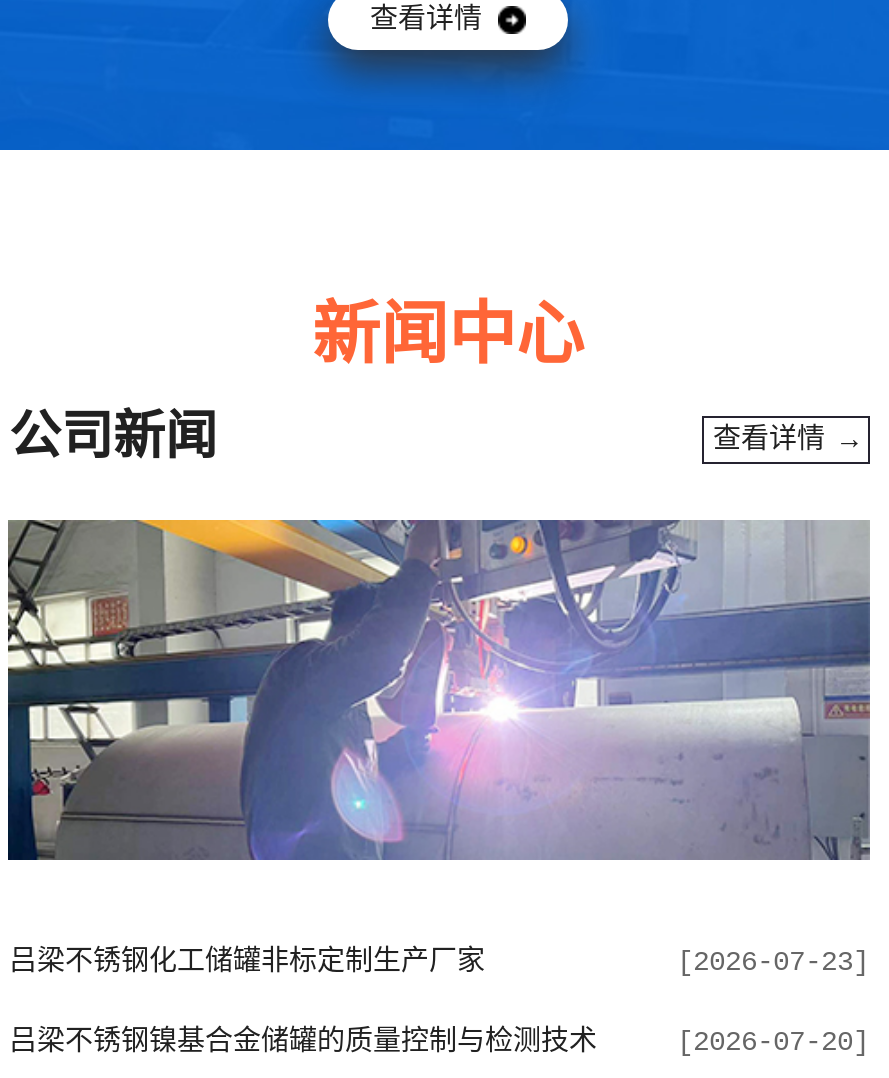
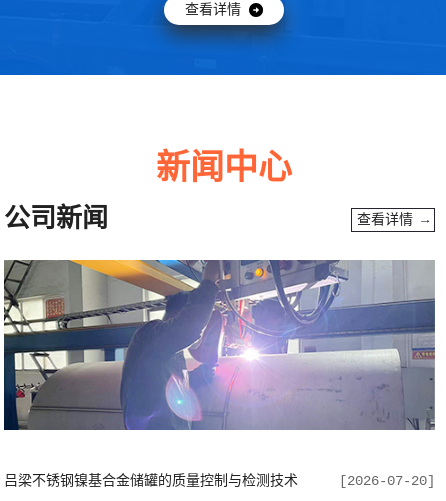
[9,946,869,978] 吕梁不锈钢化工储罐非标定制生产厂家 | [2026-07-23] -> none

